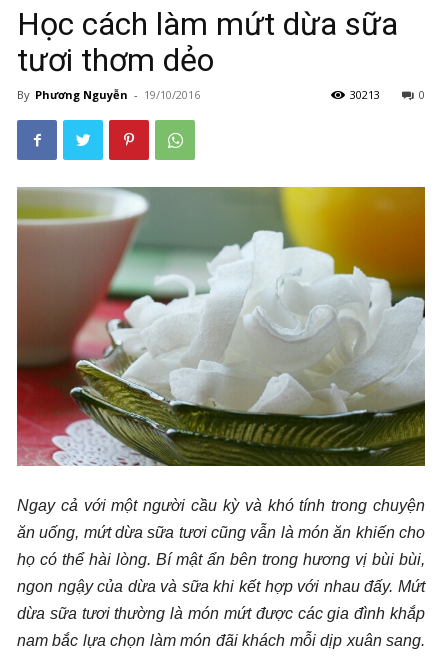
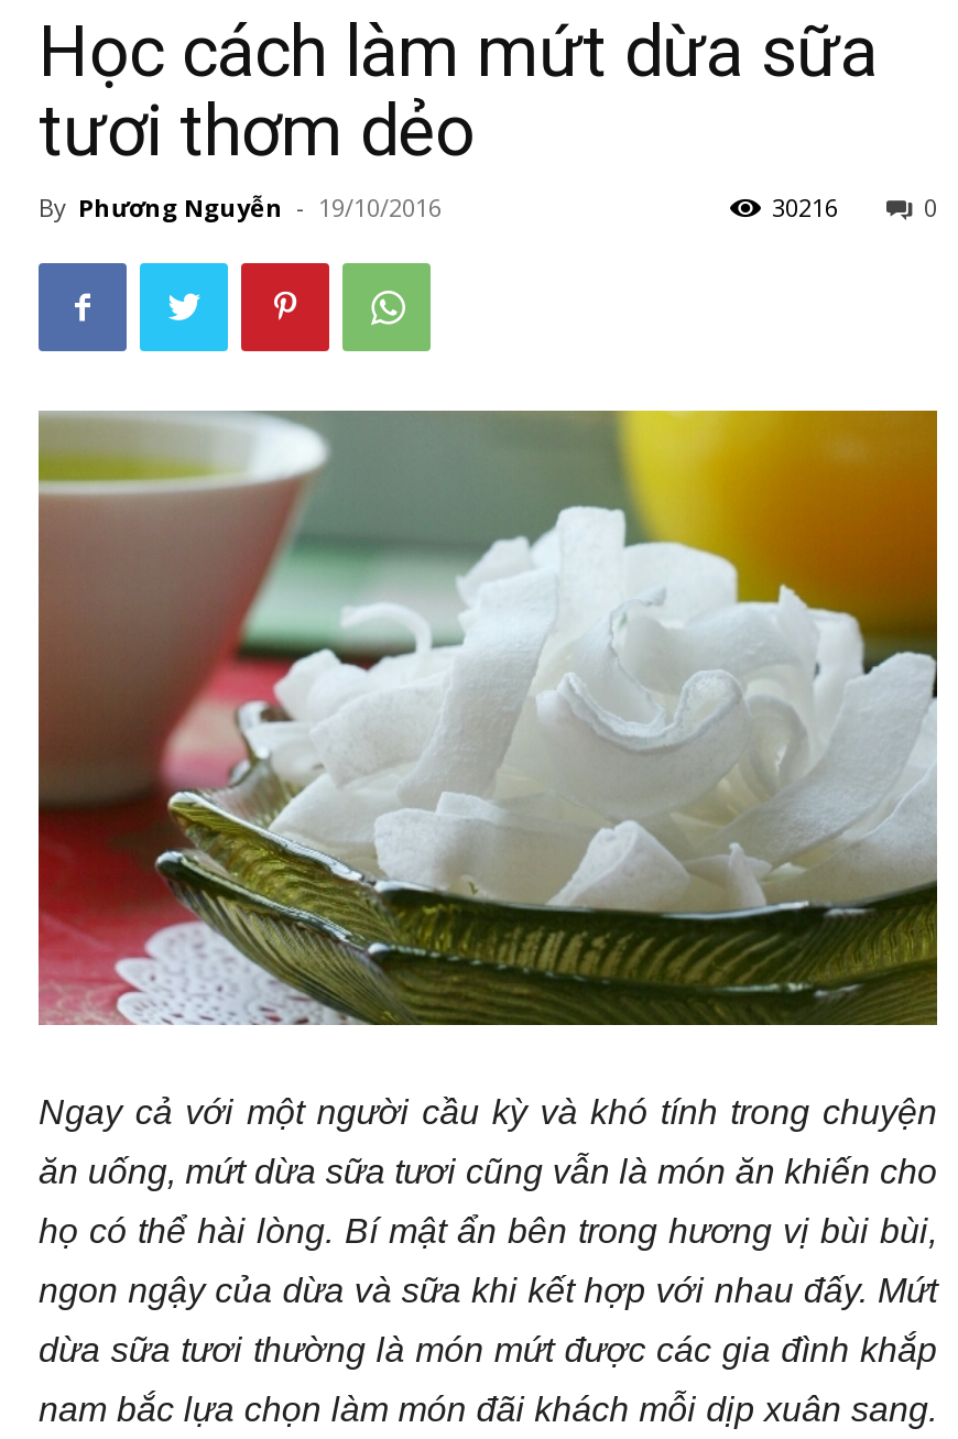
[350,87,380,102] 30213 -> [772,190,838,224] 30216

